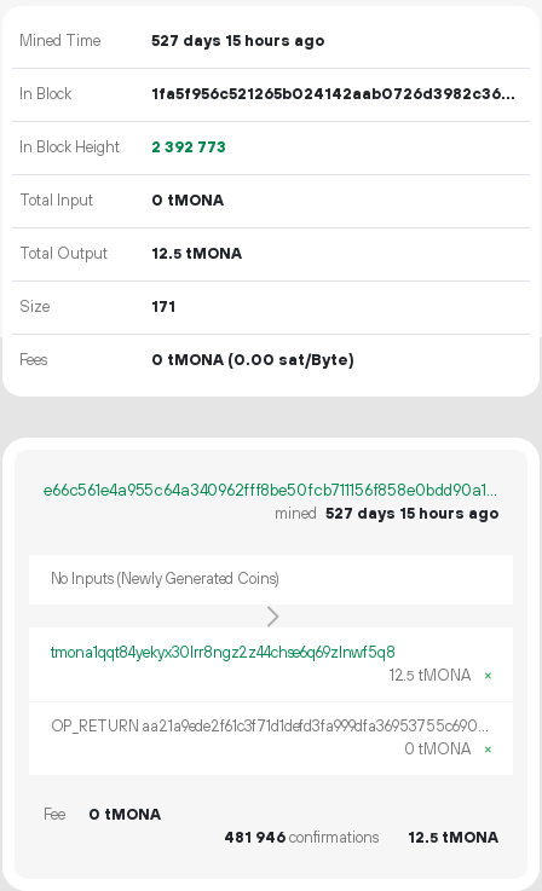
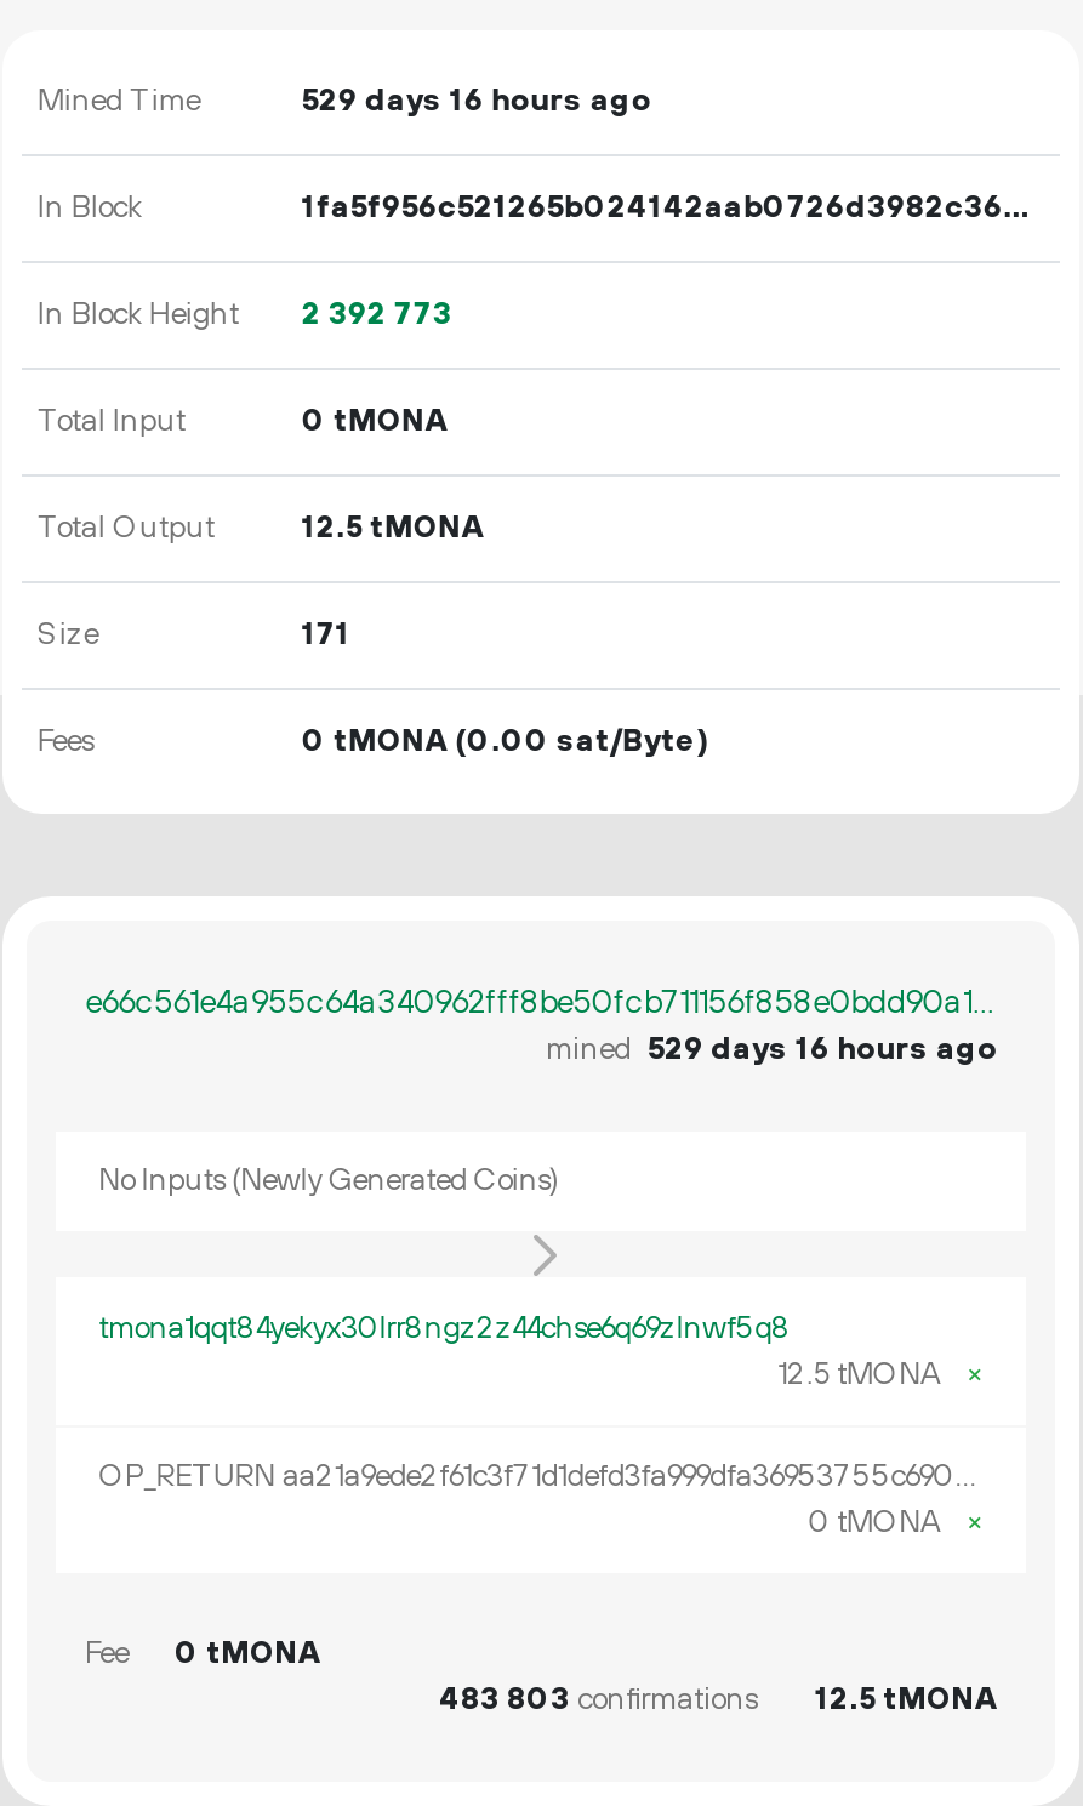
[152,31,325,51] 527 days 15 hours ago -> [302,81,651,120] 529 days 16 hours ago
[275,504,498,523] mined 527 days 15 hours ago -> [546,1030,997,1069] mined 529 days 16 hours ago
[224,828,379,848] 481 946 confirmations -> [439,1680,757,1719] 483 803 confirmations

